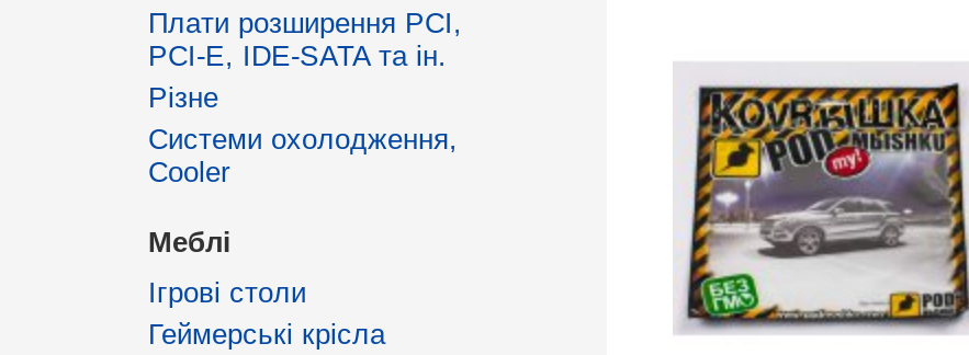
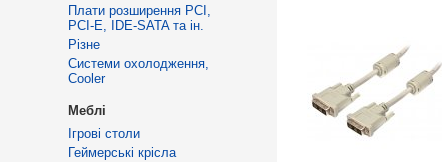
[675,66,962,335] [image] -> [308,29,439,153] [image]

